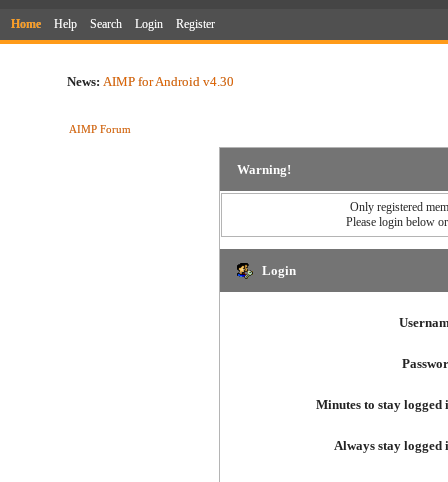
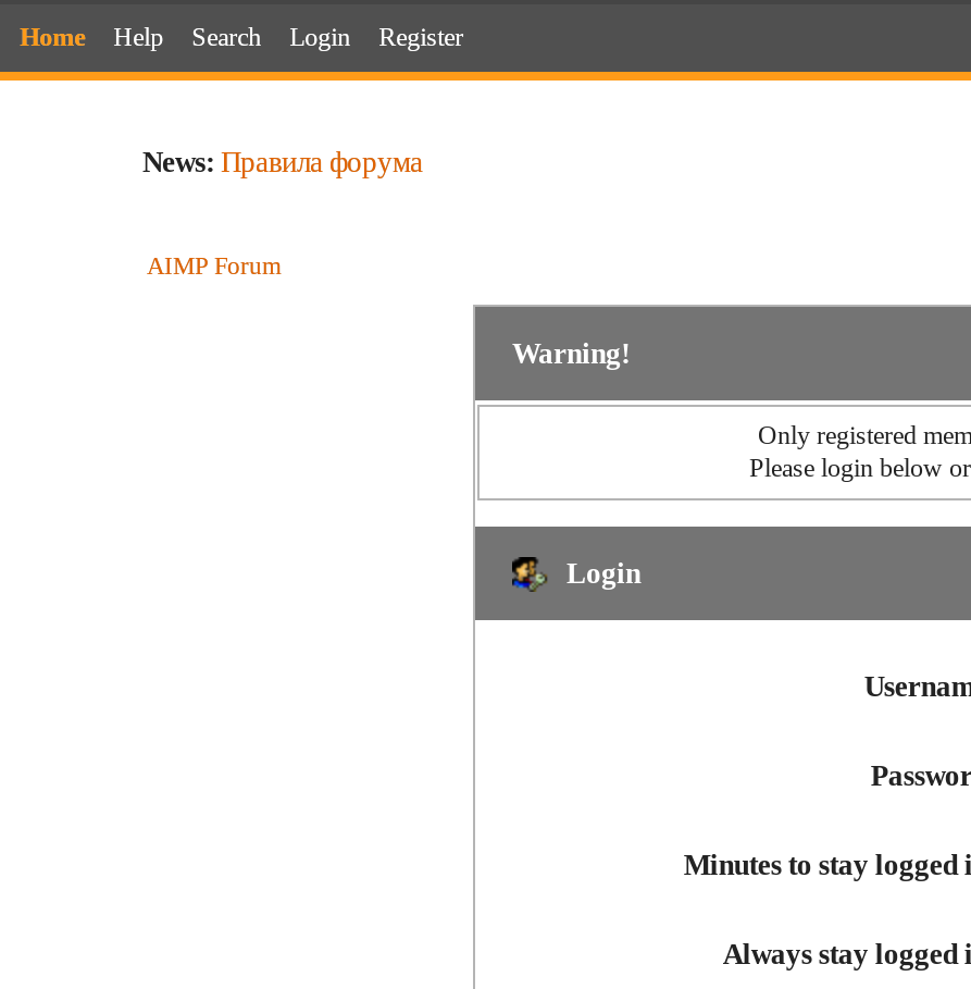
[67,74,234,89] News: AIMP for Android v4.30 -> [142,146,423,178] News: Правила форума

